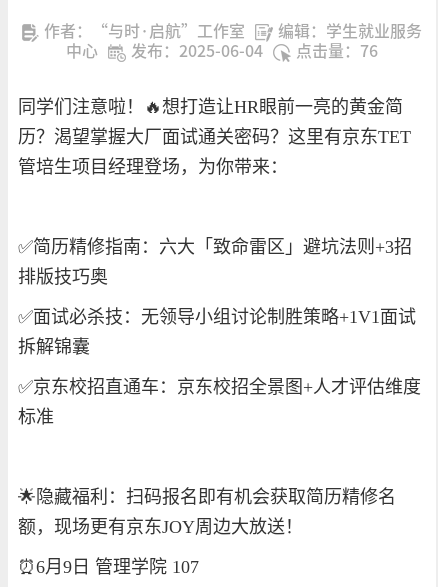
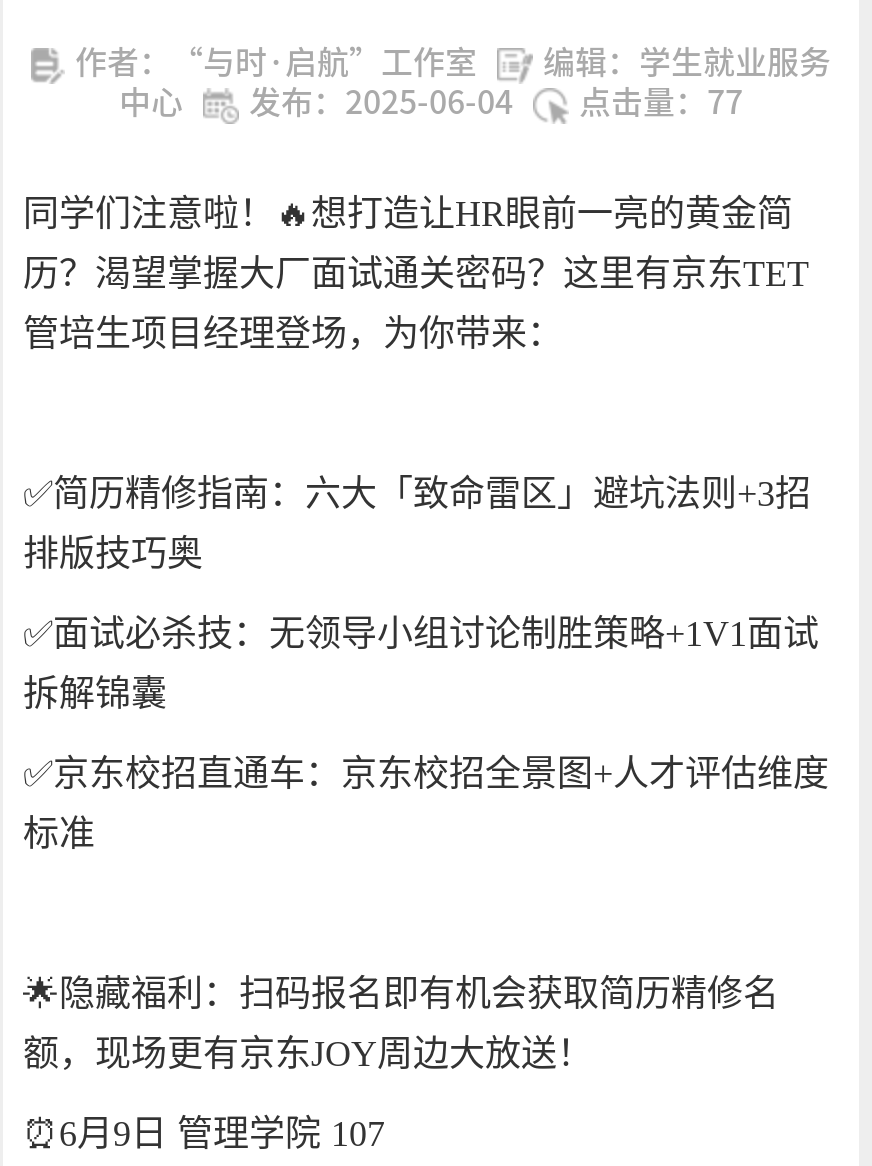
[296,43,378,59] 点击量：76 -> [579,86,743,118] 点击量：77

